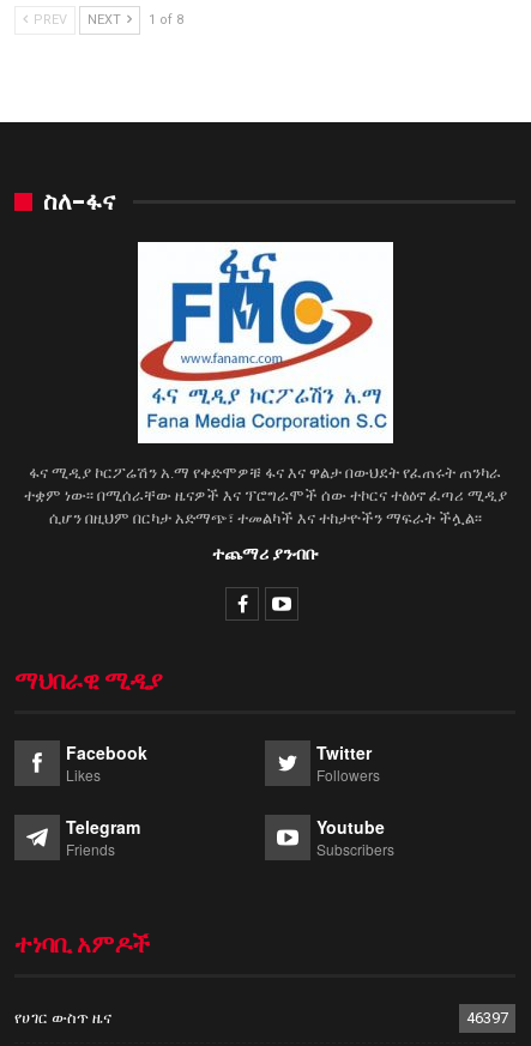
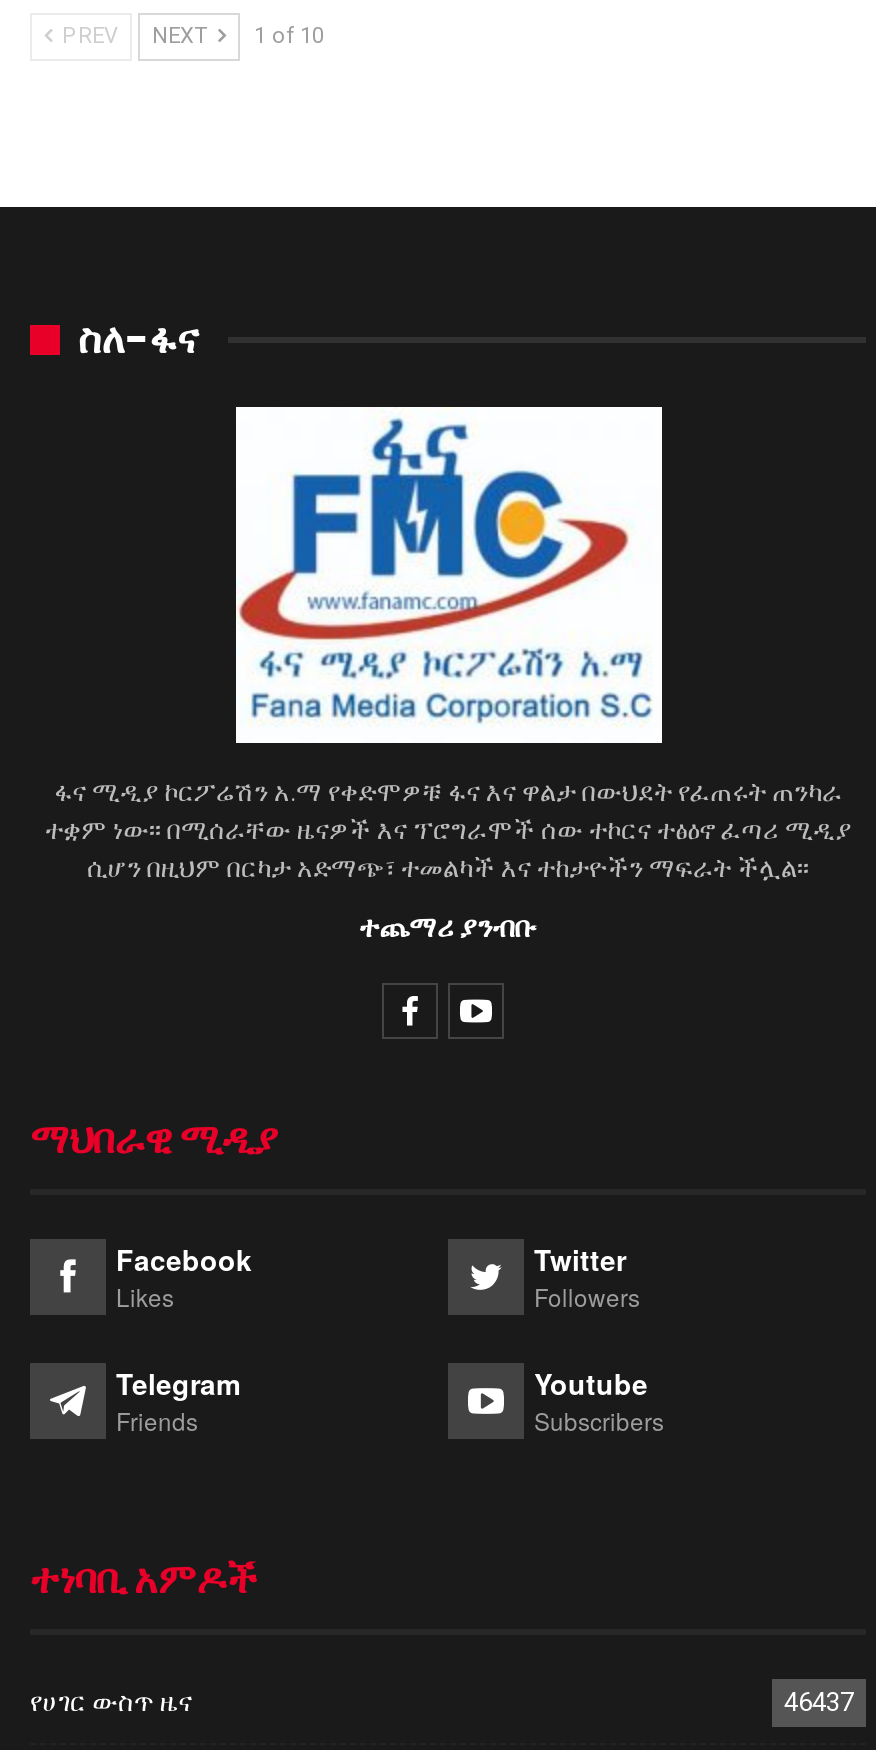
[30,12,183,27] PREV NEXT 1 of 8 -> [56,23,324,49] PREV NEXT 1 of 10
[466,1009,508,1027] 46397 -> [784,1687,854,1717] 46437

